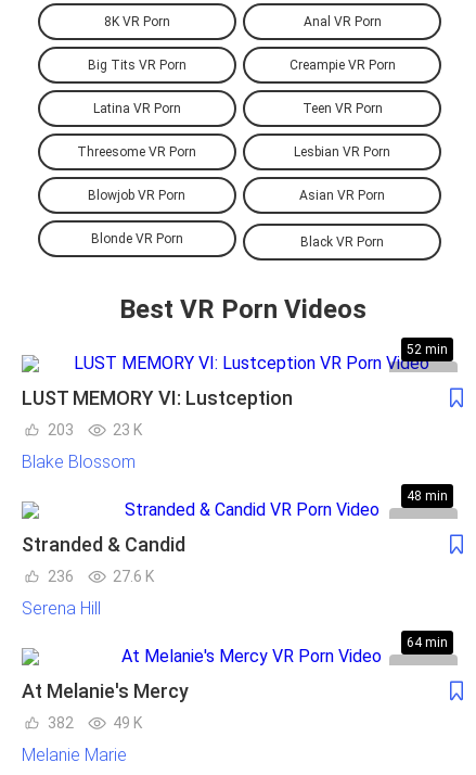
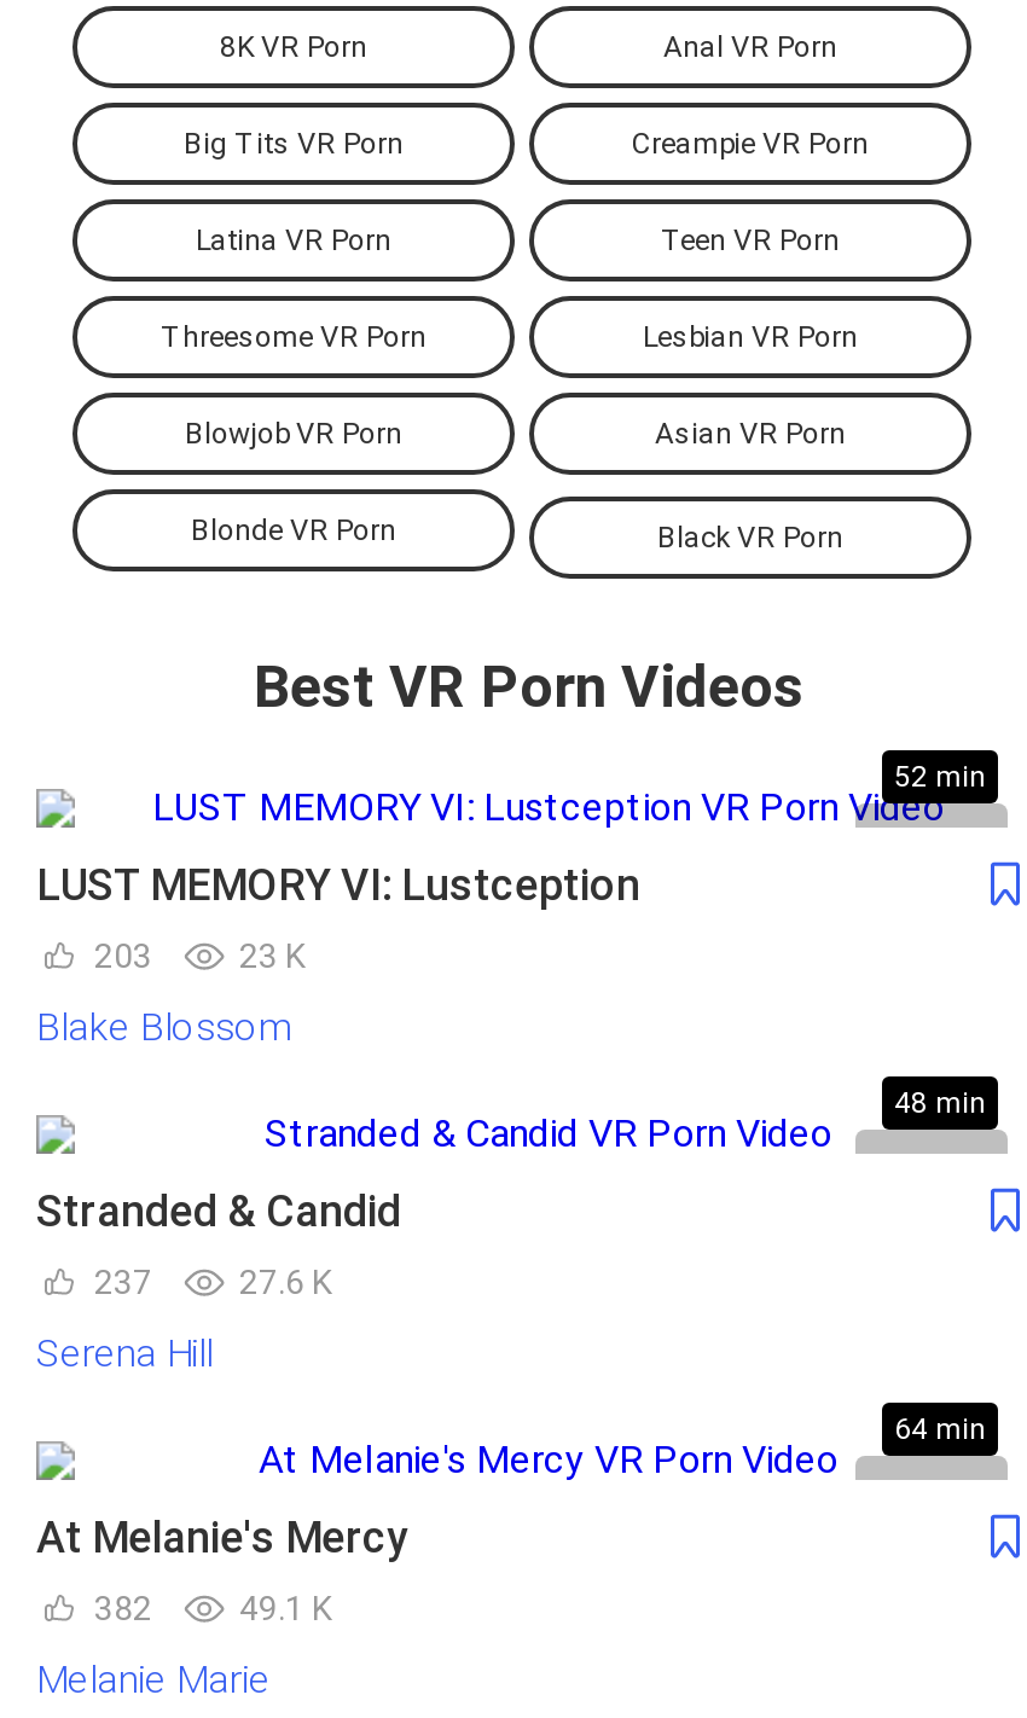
[48,568,74,585] 236 -> [94,1263,152,1301] 237
[113,714,142,732] 49 K -> [239,1589,331,1627] 49.1 K

